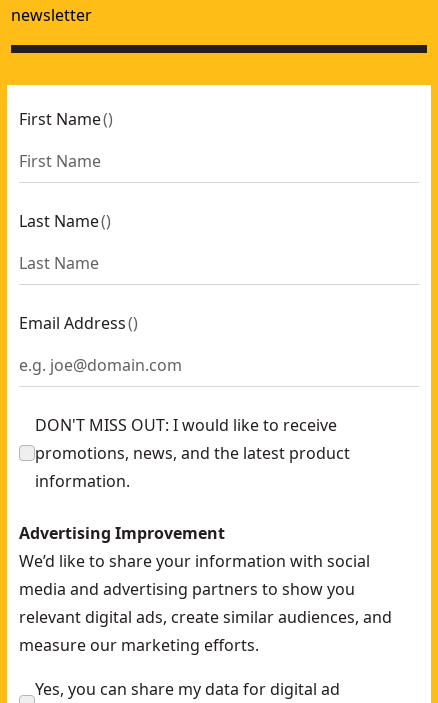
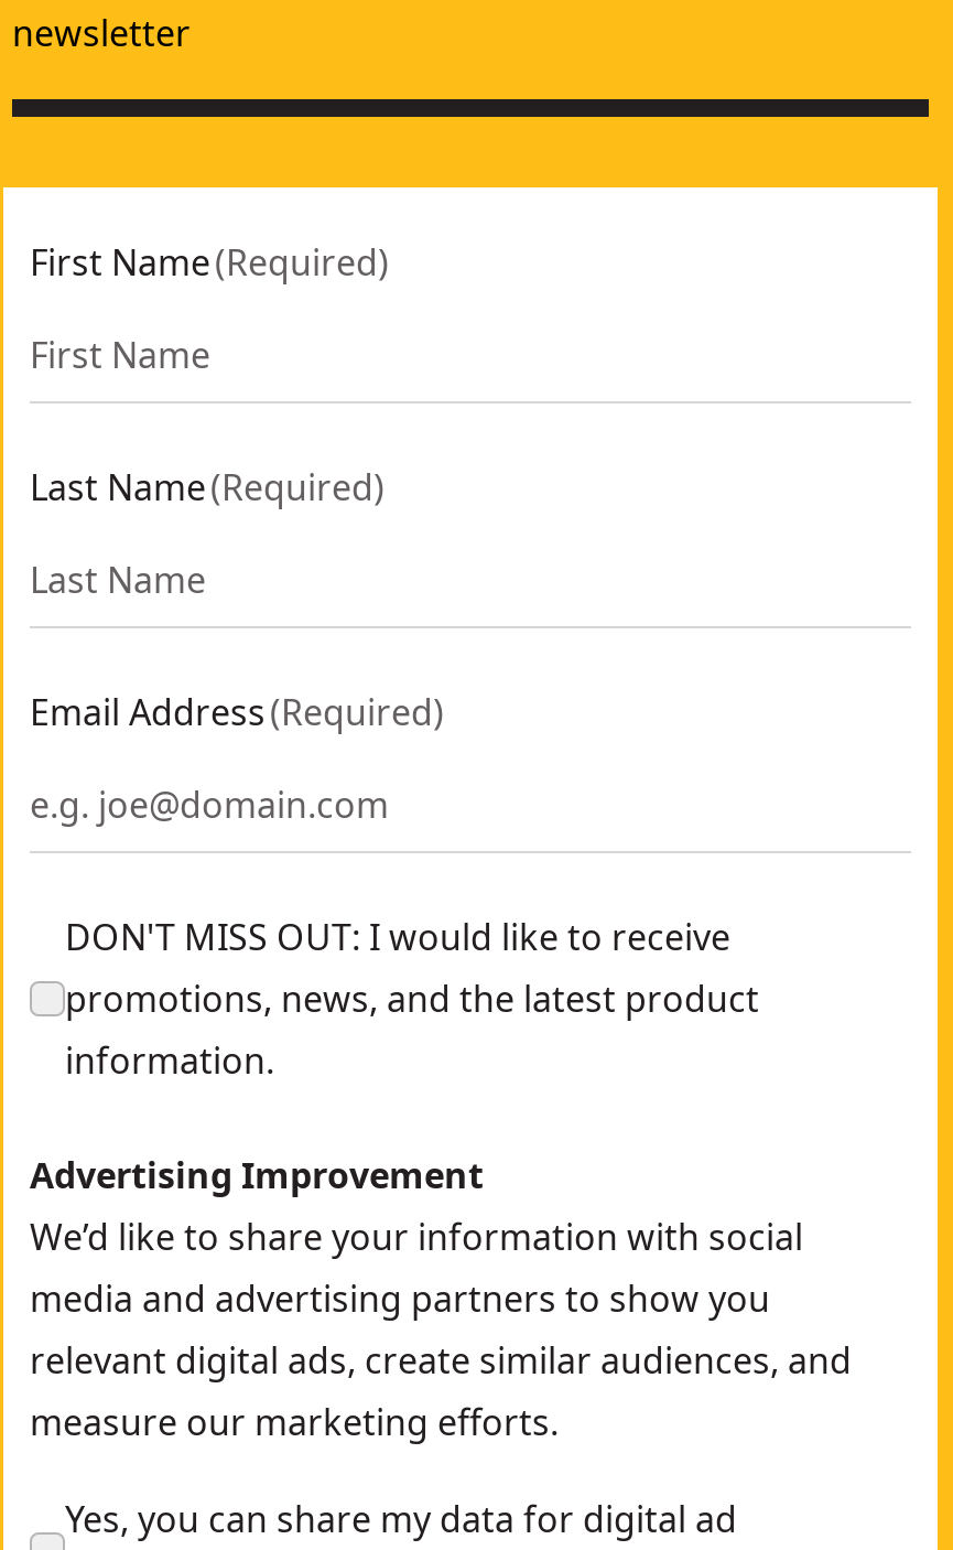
[19,108,113,130] First Name () -> [30,238,389,287] First Name (Required)
[19,210,111,232] Last Name () -> [30,463,385,512] Last Name (Required)
[19,312,138,334] Email Address () -> [30,688,444,736] Email Address (Required)

